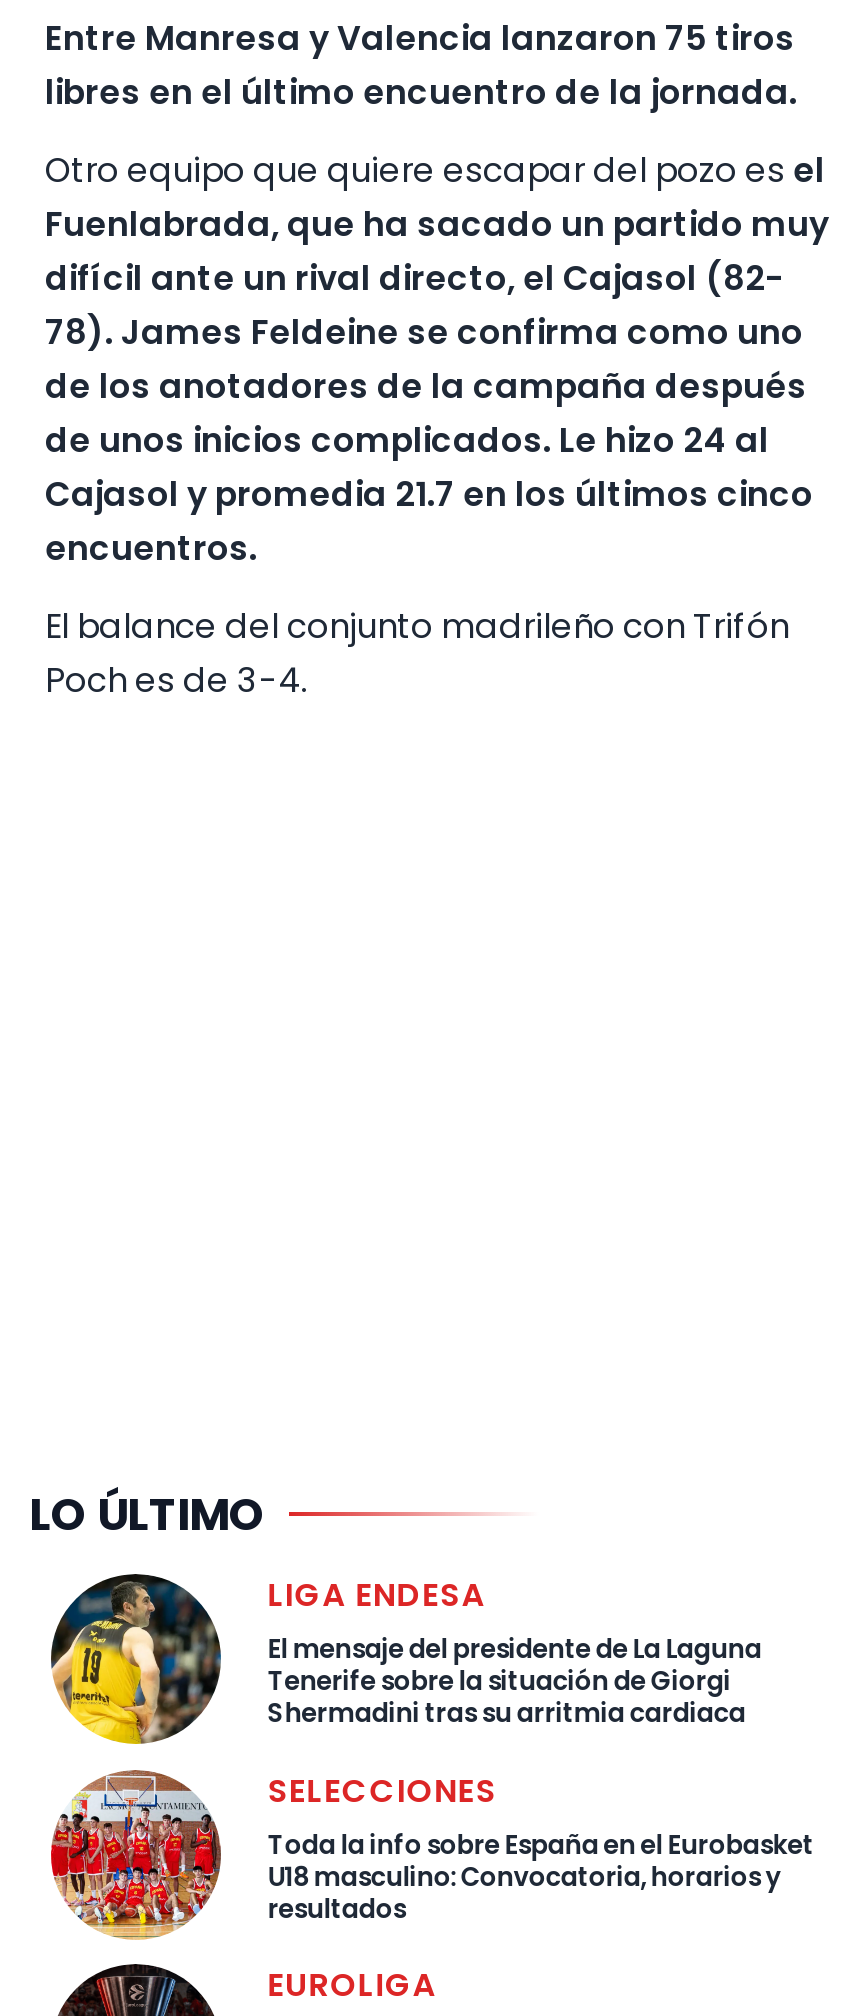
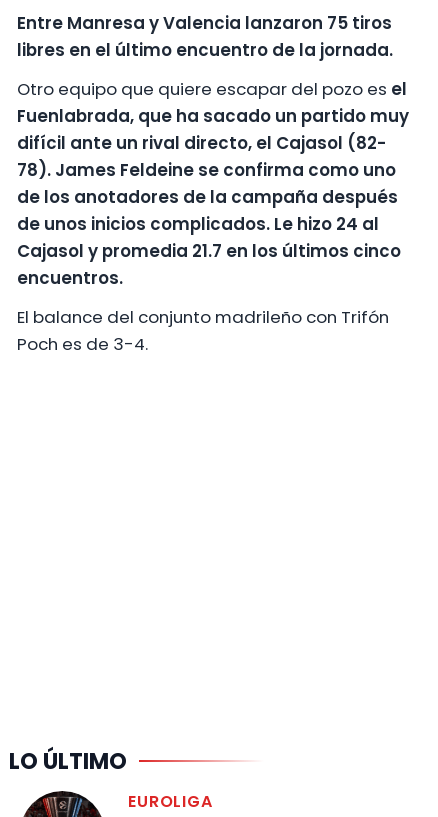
[49,1572,813,1925] [image] | LIGA ENDESA | El mensaje del presidente de La Laguna | Tenerife sobre la situación de Giorgi | Shermadini tras su arritmia cardiaca | SELECCIONES | Toda la info sobre España en el Eurobasket | U18 masculino: Convocatoria, horarios y | resultados -> none
[49,1768,223,1942] [image] -> none

